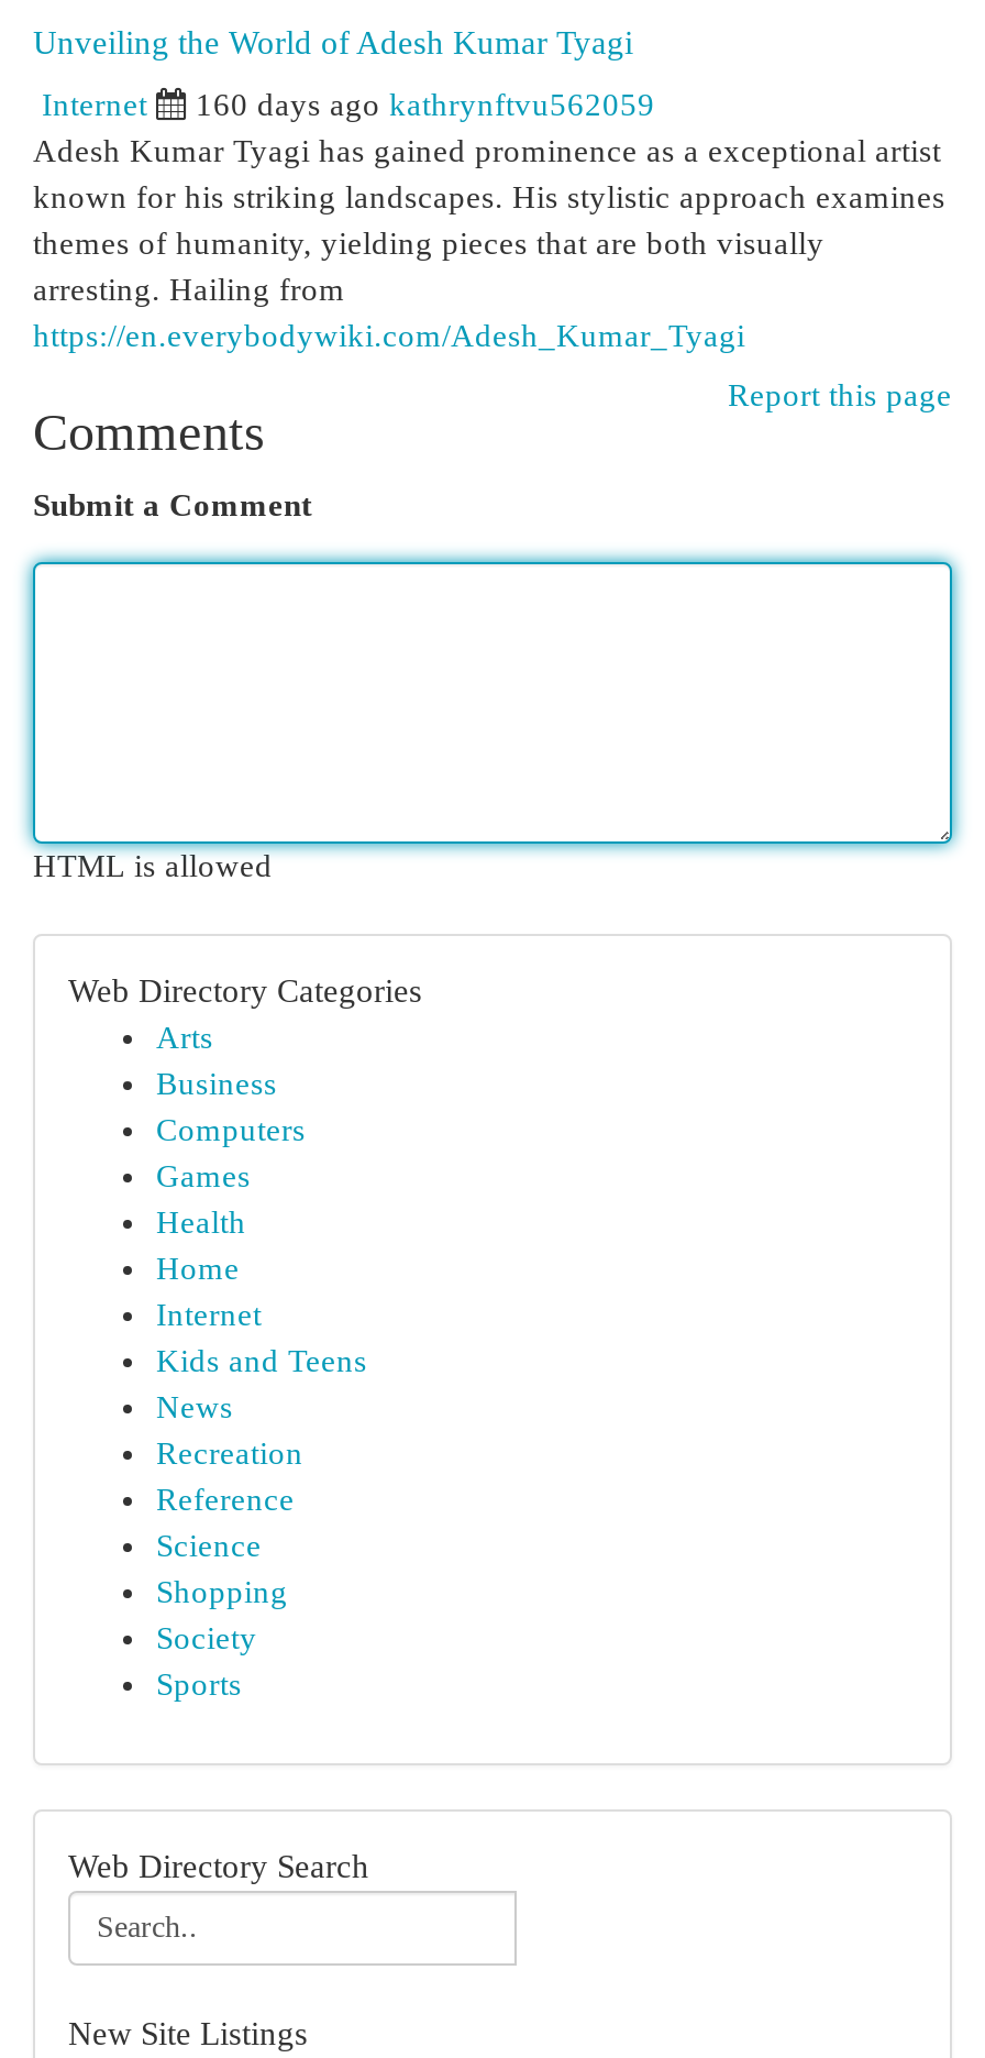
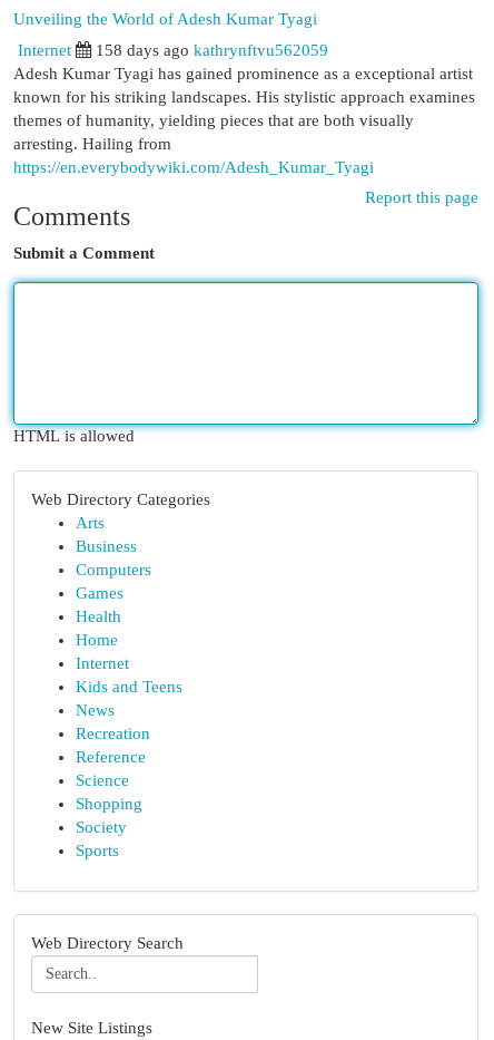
[196,87,655,122] 160 days ago kathrynftvu562059 -> [96,41,328,59] 158 days ago kathrynftvu562059

